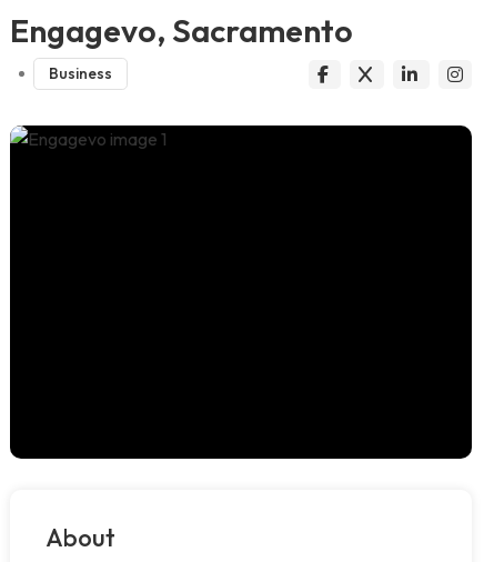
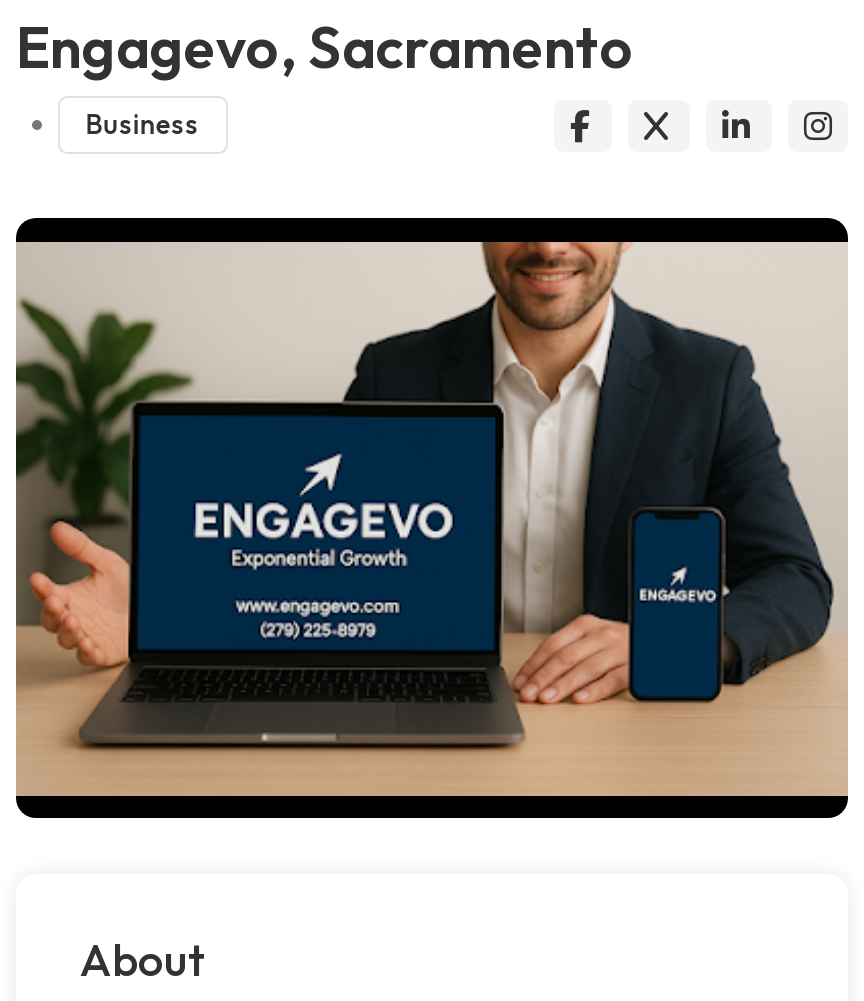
none -> [14,218,848,798] [image]

